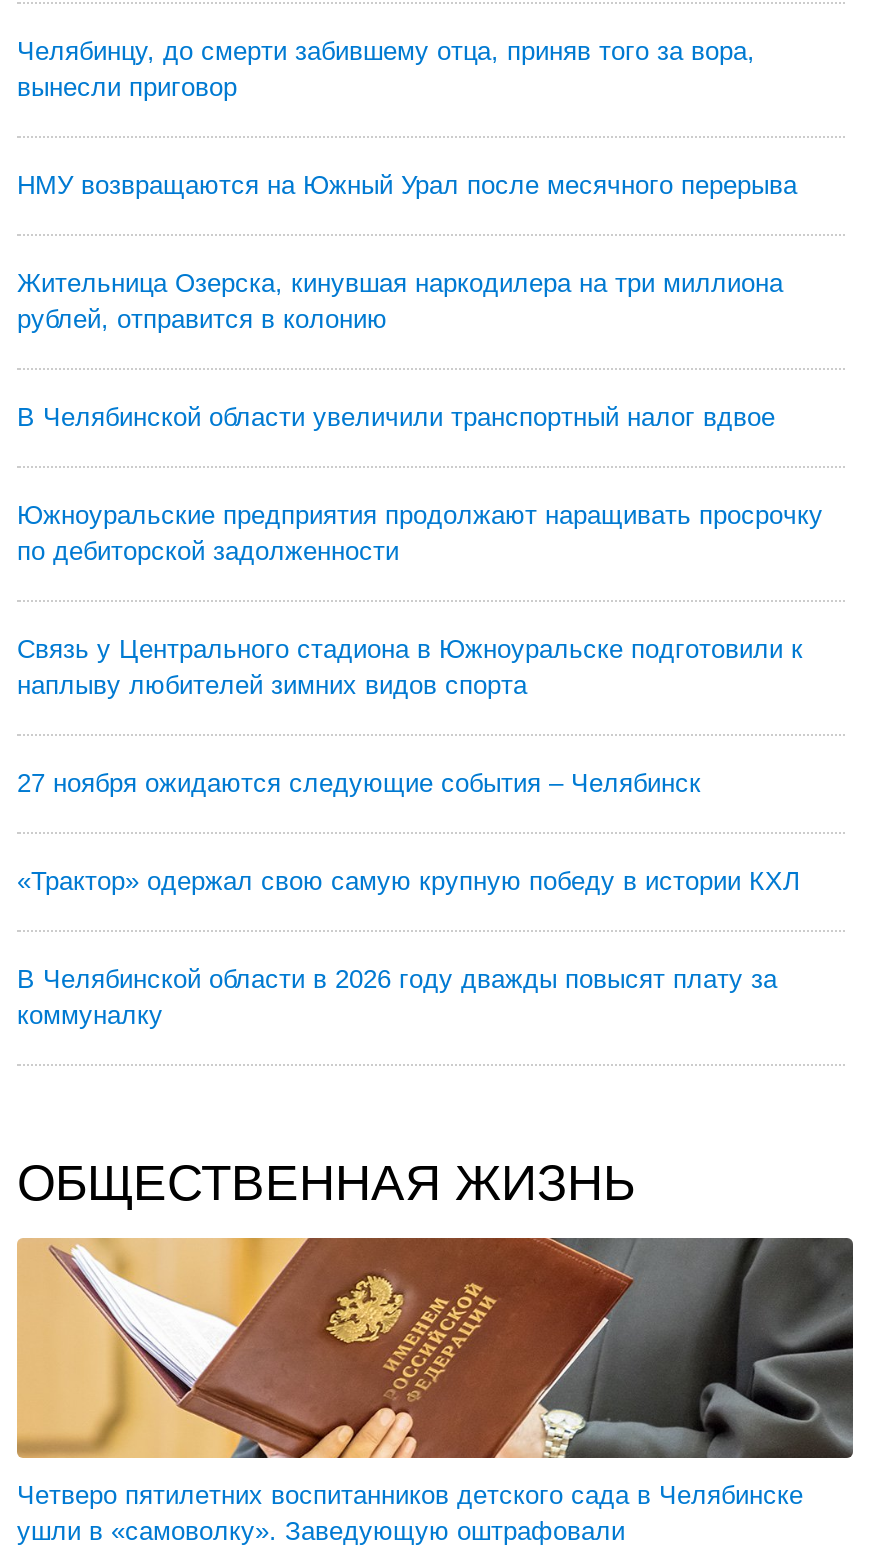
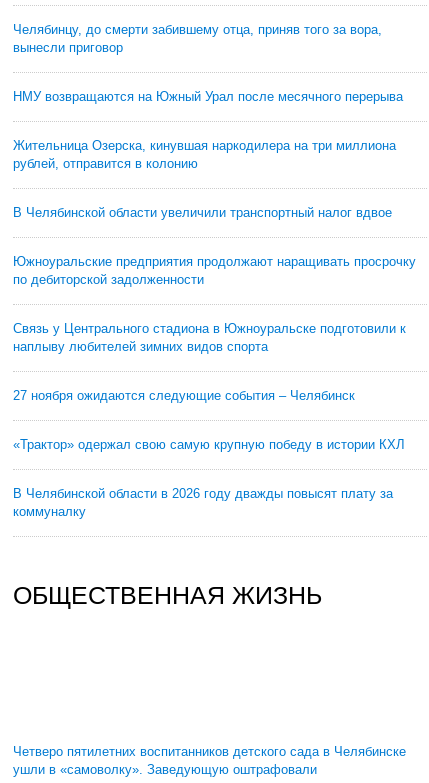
[15,1236,855,1460] [image] -> none

